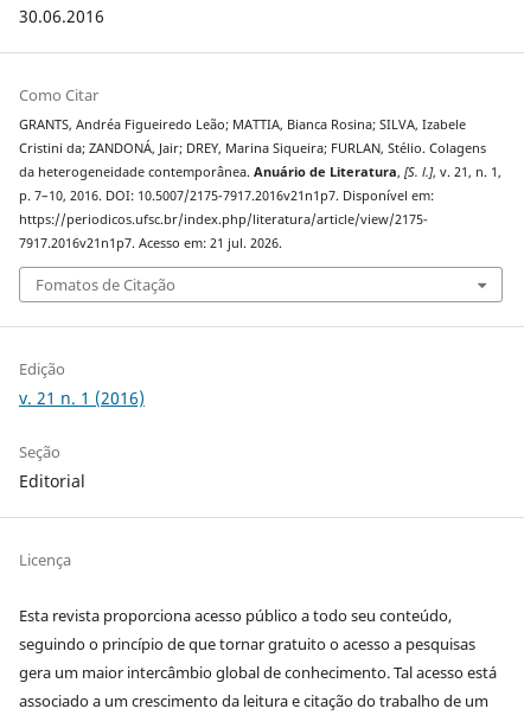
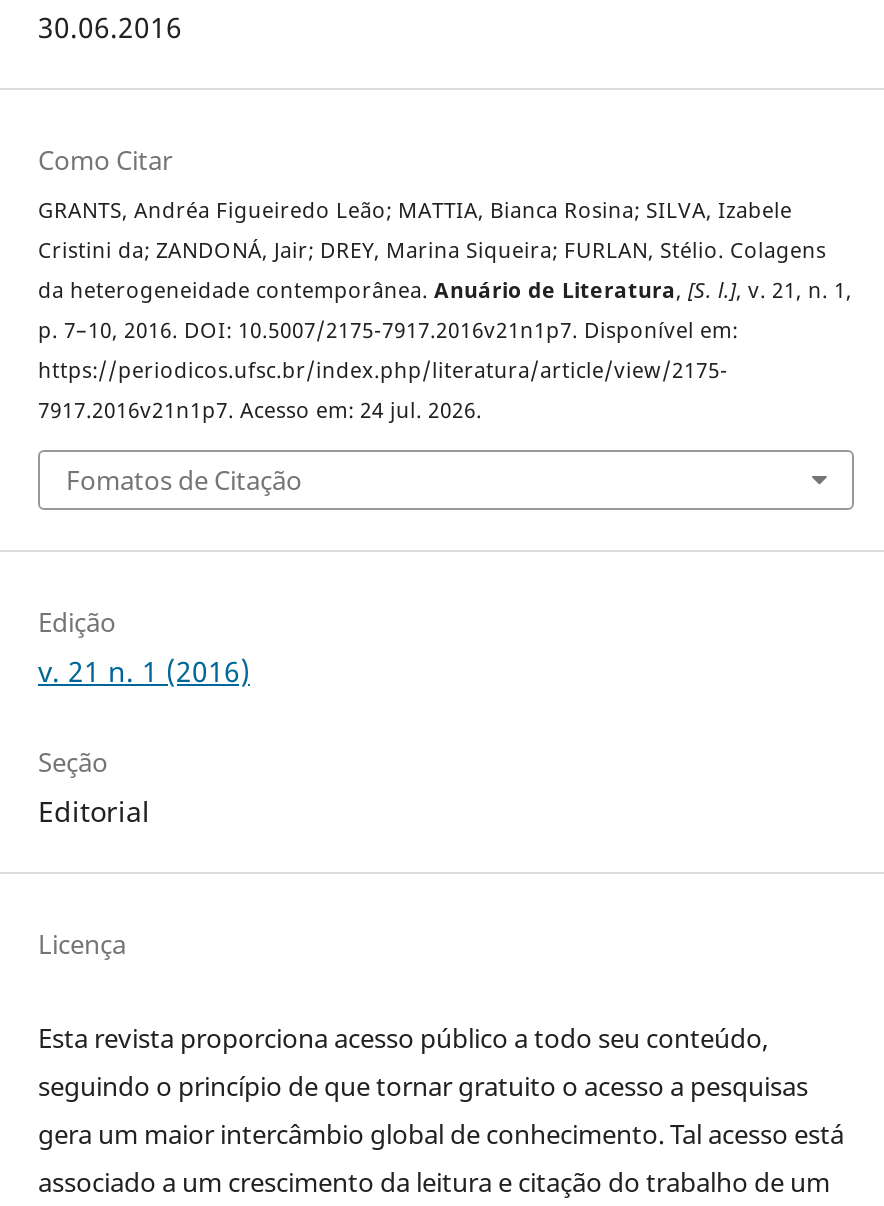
[19,234,282,251] 7917.2016v21n1p7. Acesso em: 21 jul. 2026. -> [38,395,482,423] 7917.2016v21n1p7. Acesso em: 24 jul. 2026.

